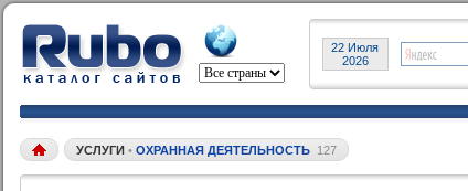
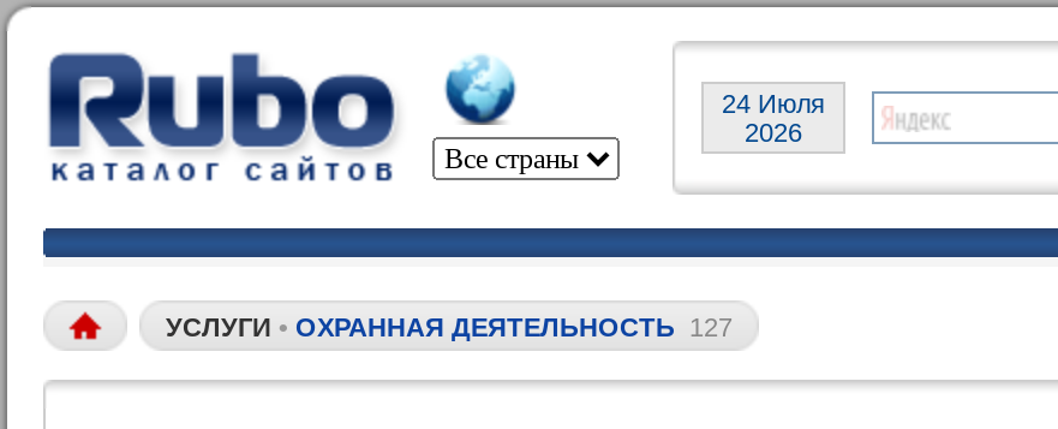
[332,41,379,54] 22 Июля -> [722,89,825,118] 24 Июля

